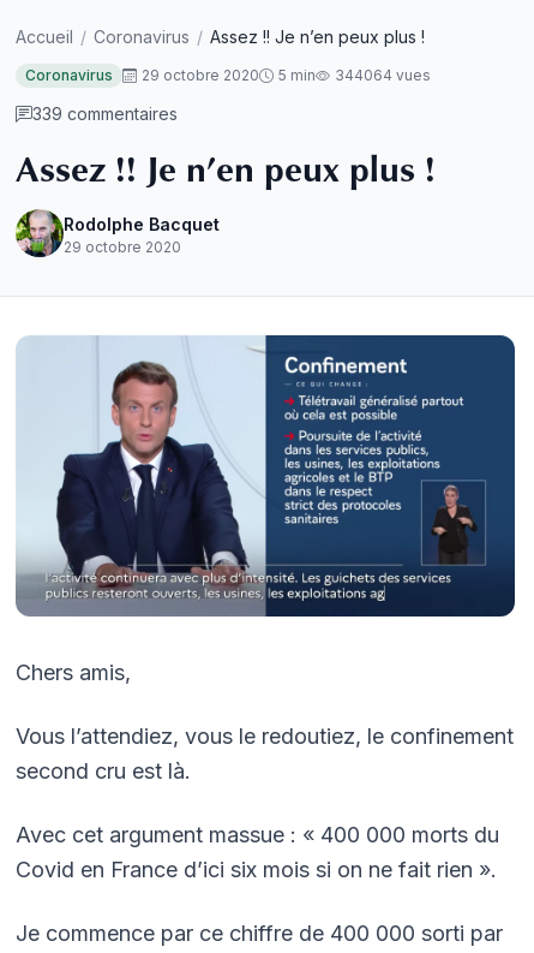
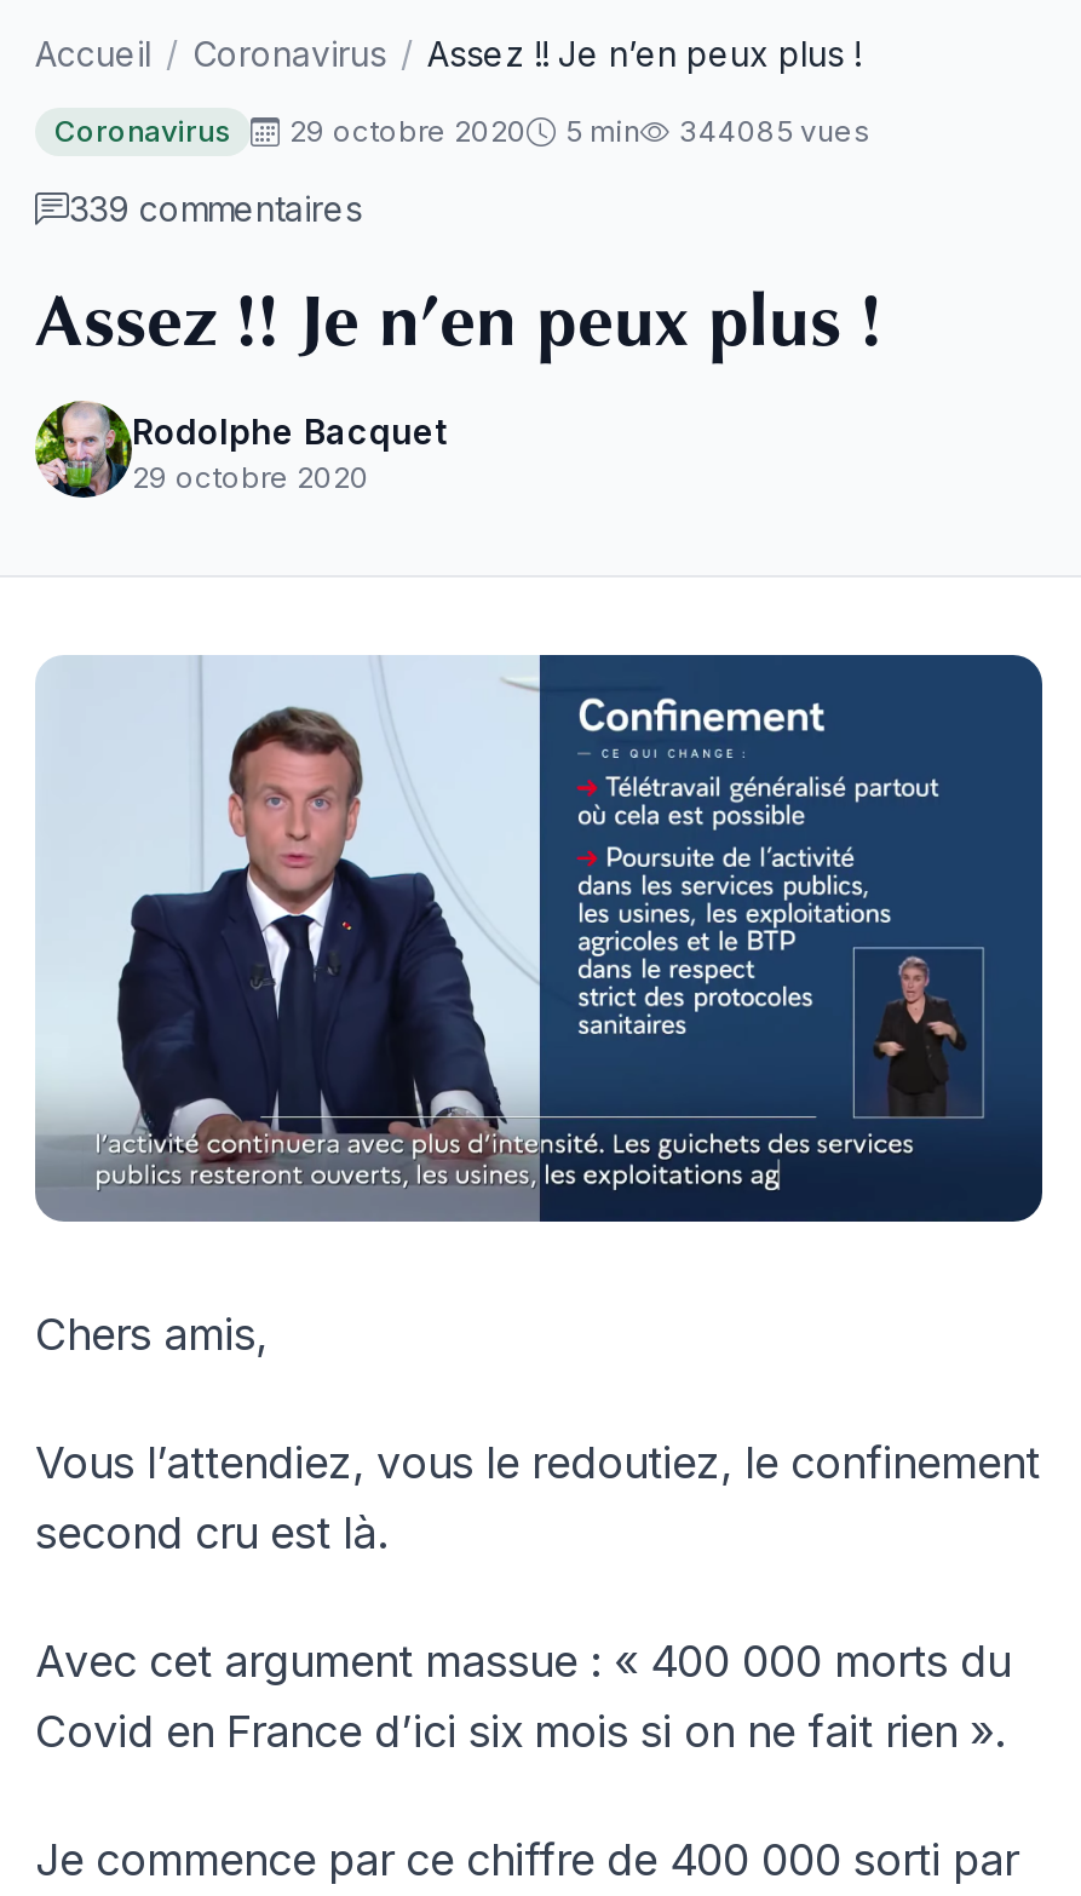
[25,66,431,84] Coronavirus 29 octobre 2020 5 min 344064 vues -> [54,113,870,149] Coronavirus 29 octobre 2020 5 min 344085 vues

